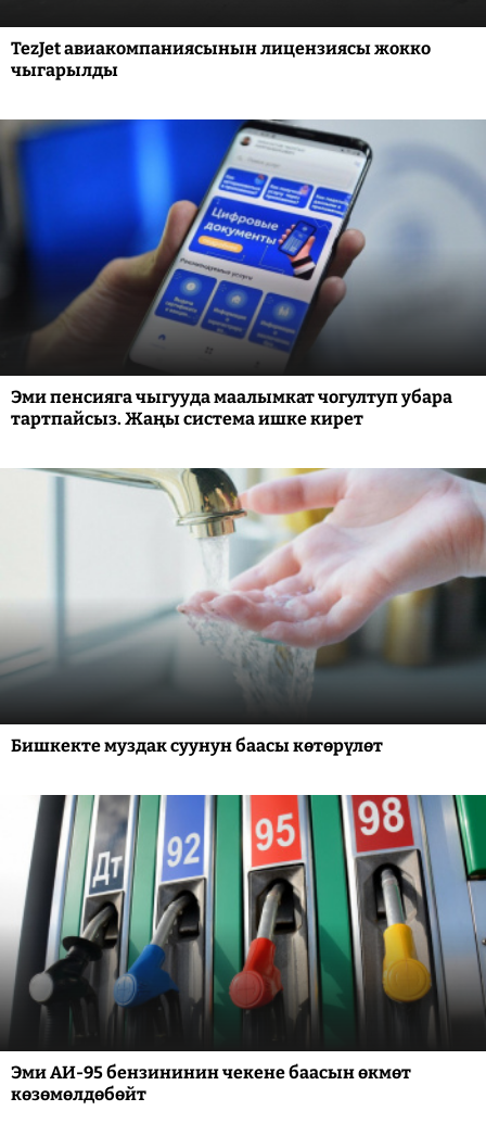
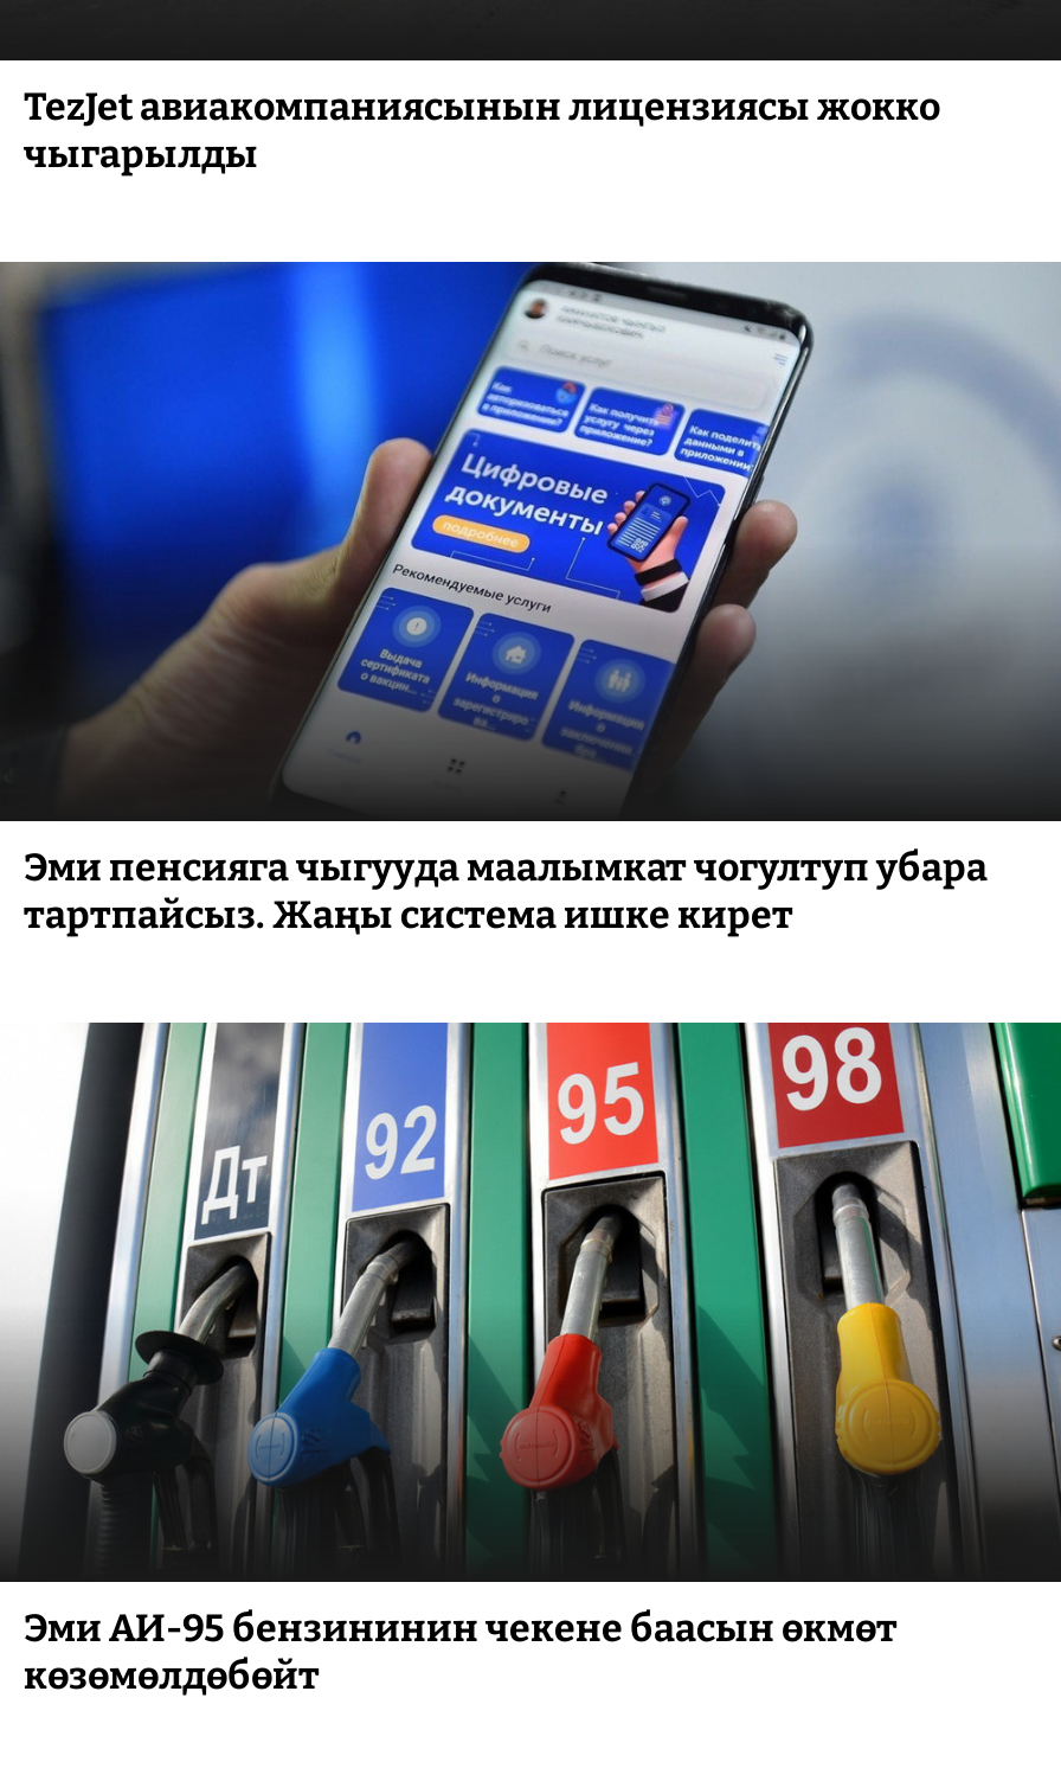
[11,467,483,756] [image] | Бишкекте муздак суунун баасы көтөрүлөт -> none

